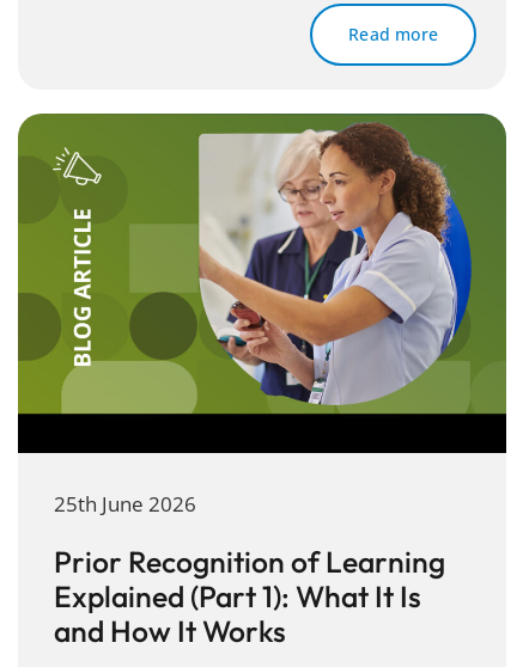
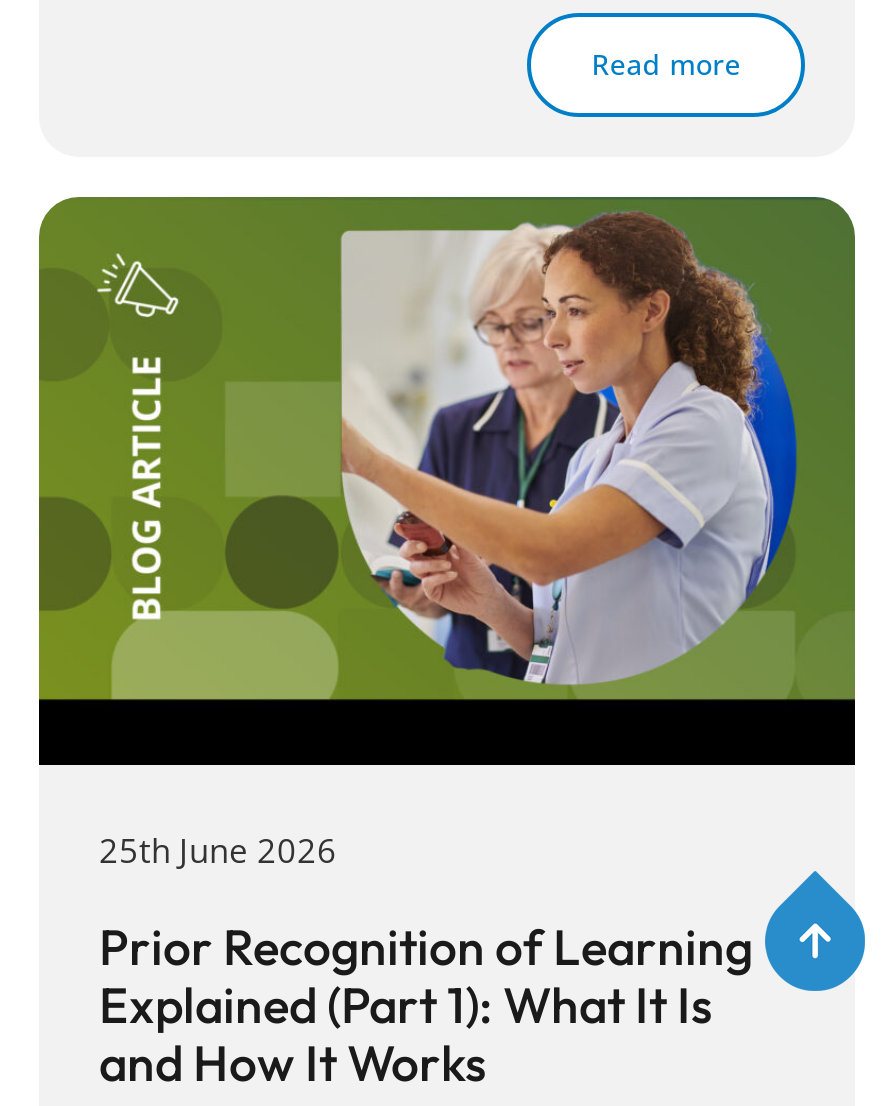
none -> [763,869,867,993] [image]

